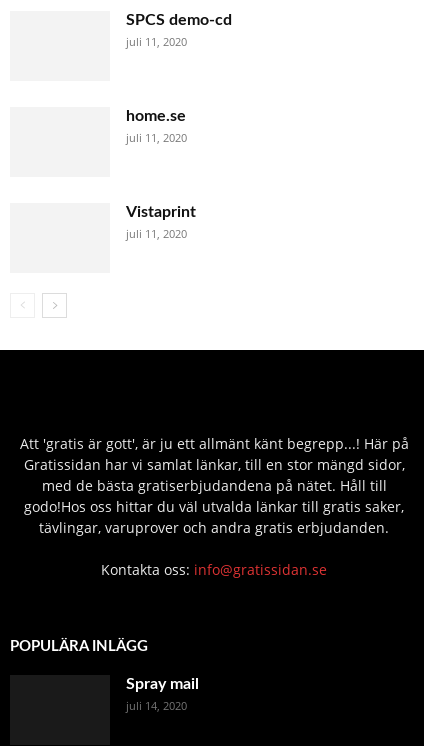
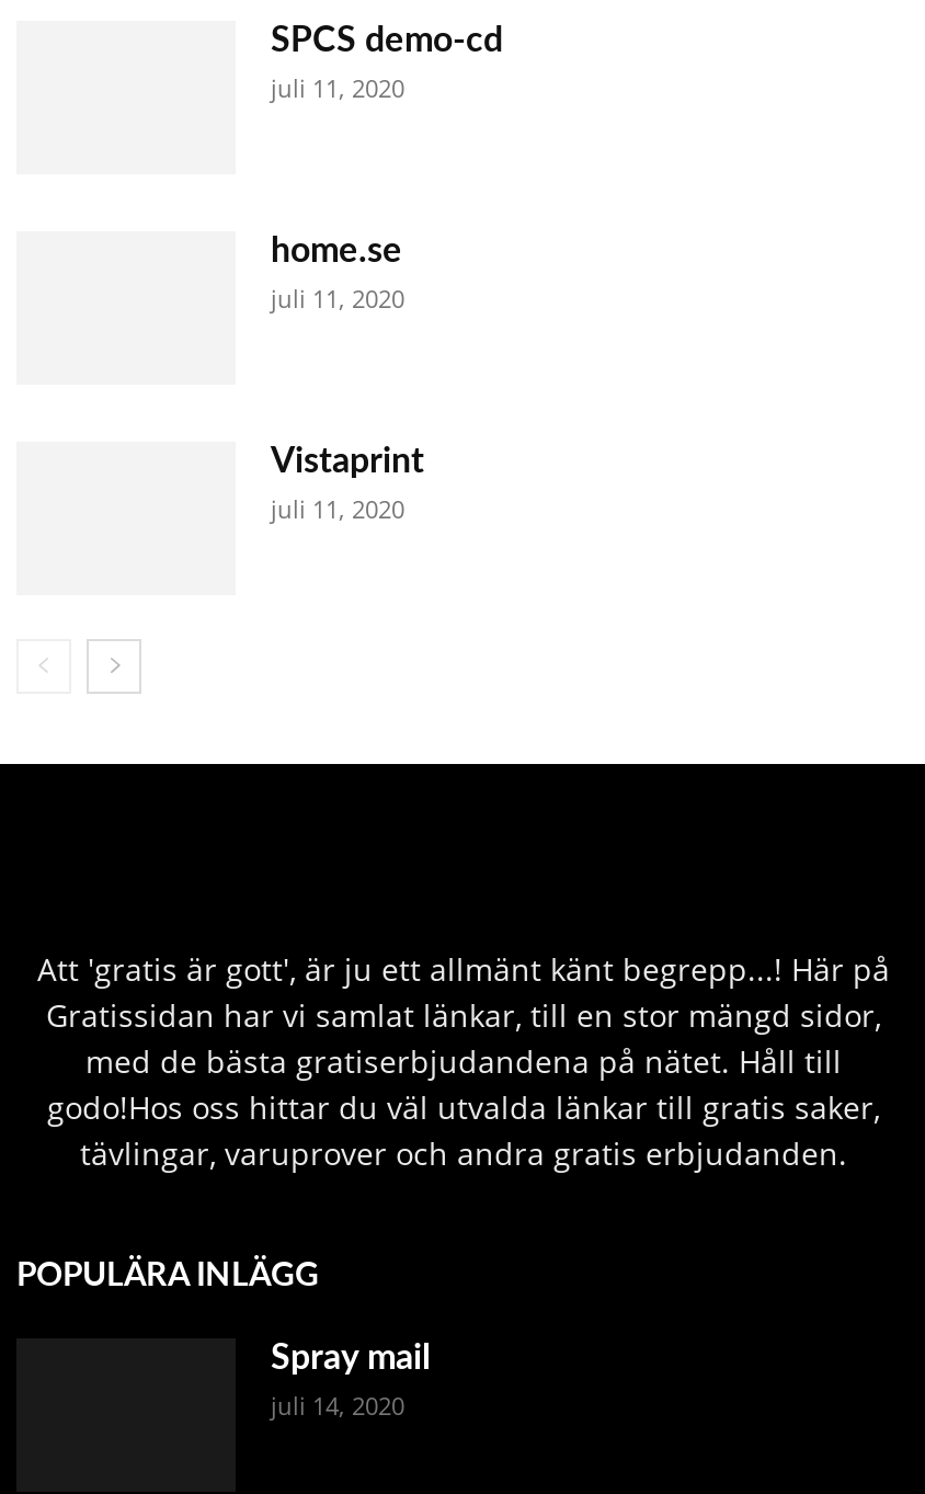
[101,560,327,579] Kontakta oss: info@gratissidan.se -> none

